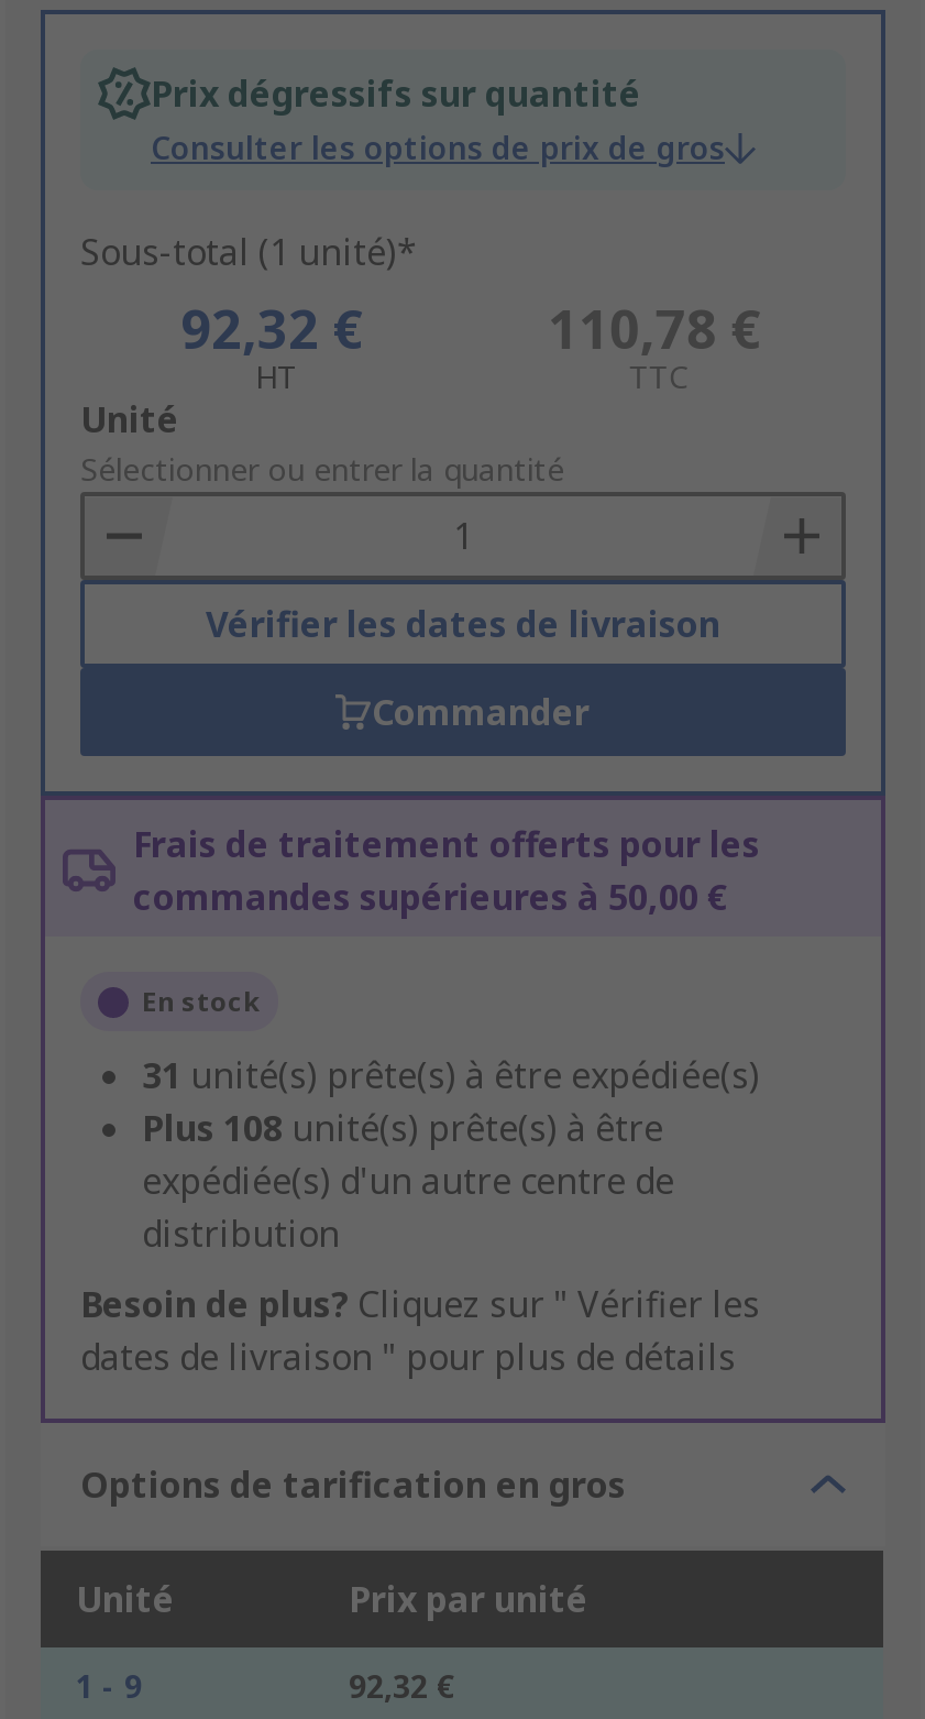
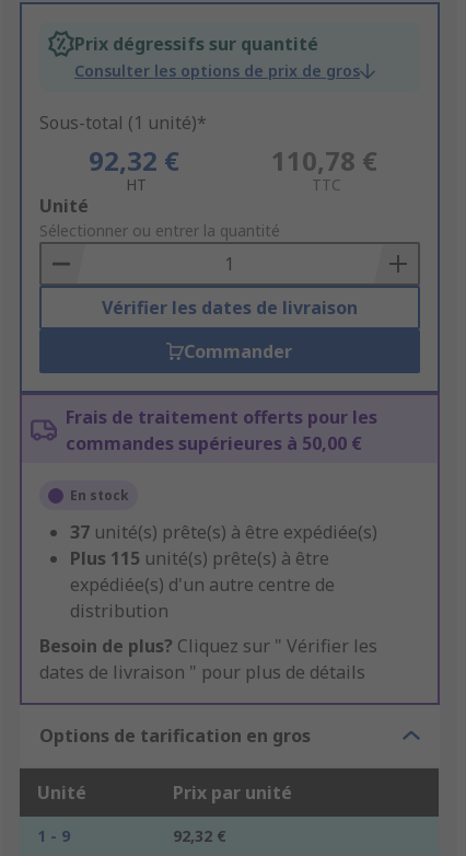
[142,1052,760,1101] 31 unité(s) prête(s) à être expédiée(s) -> [70,520,377,545] 37 unité(s) prête(s) à être expédiée(s)
[142,1105,663,1153] Plus 108 unité(s) prête(s) à être -> [70,547,329,571] Plus 115 unité(s) prête(s) à être

